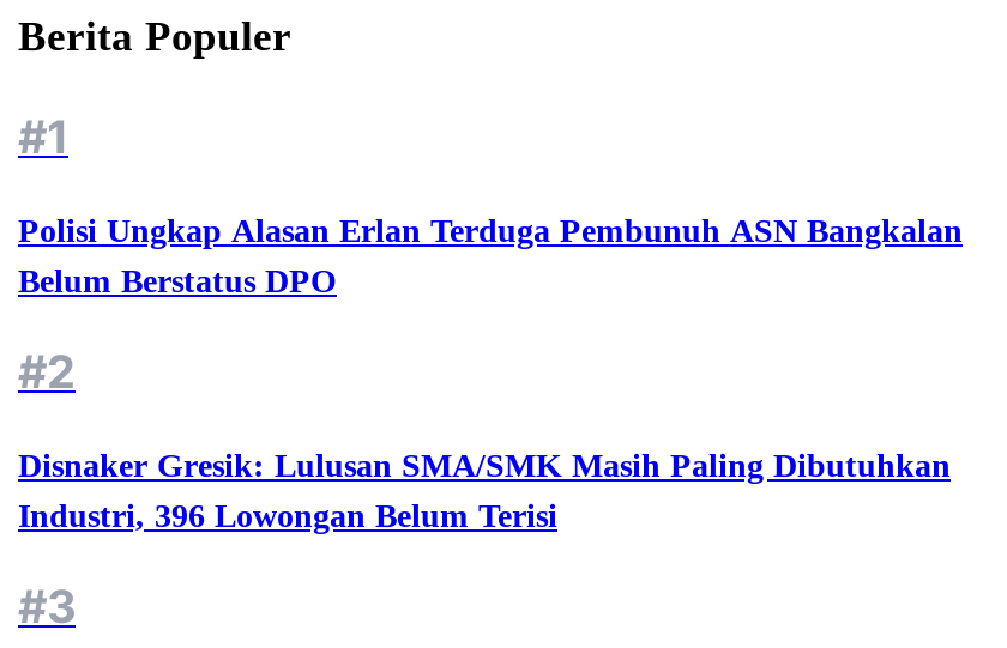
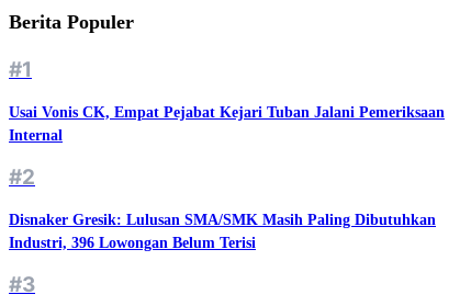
[18,213,963,299] Polisi Ungkap Alasan Erlan Terduga Pembunuh ASN Bangkalan | Belum Berstatus DPO -> [9,104,445,143] Usai Vonis CK, Empat Pejabat Kejari Tuban Jalani Pemeriksaan | Internal

